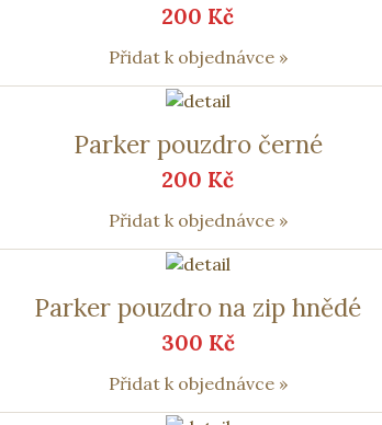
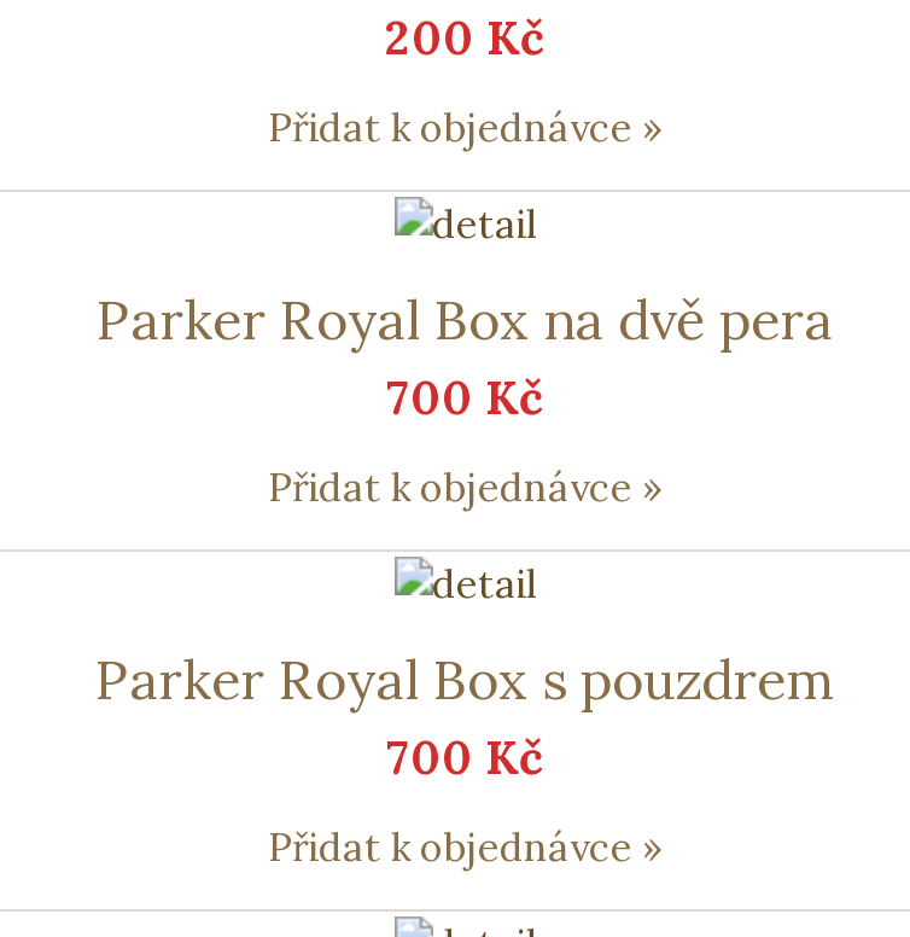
[73,128,322,193] Parker pouzdro černé | 200 Kč -> [97,283,833,425] Parker Royal Box na dvě pera | 700 Kč
[34,291,361,323] Parker pouzdro na zip hnědé -> [95,643,834,713] Parker Royal Box s pouzdrem
[161,330,234,356] 300 Kč -> [386,727,543,785] 700 Kč

